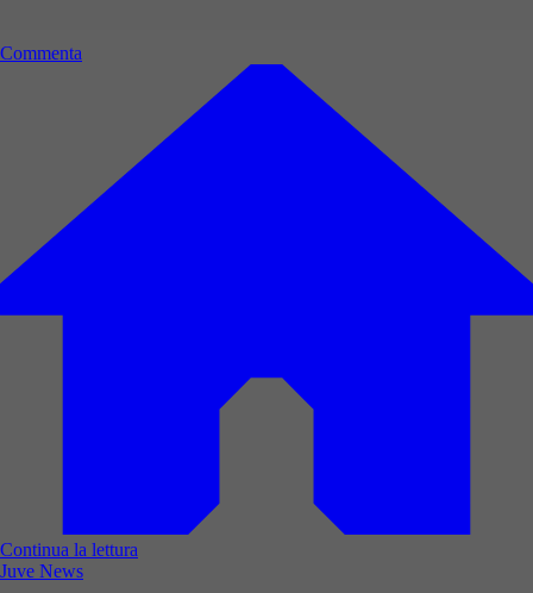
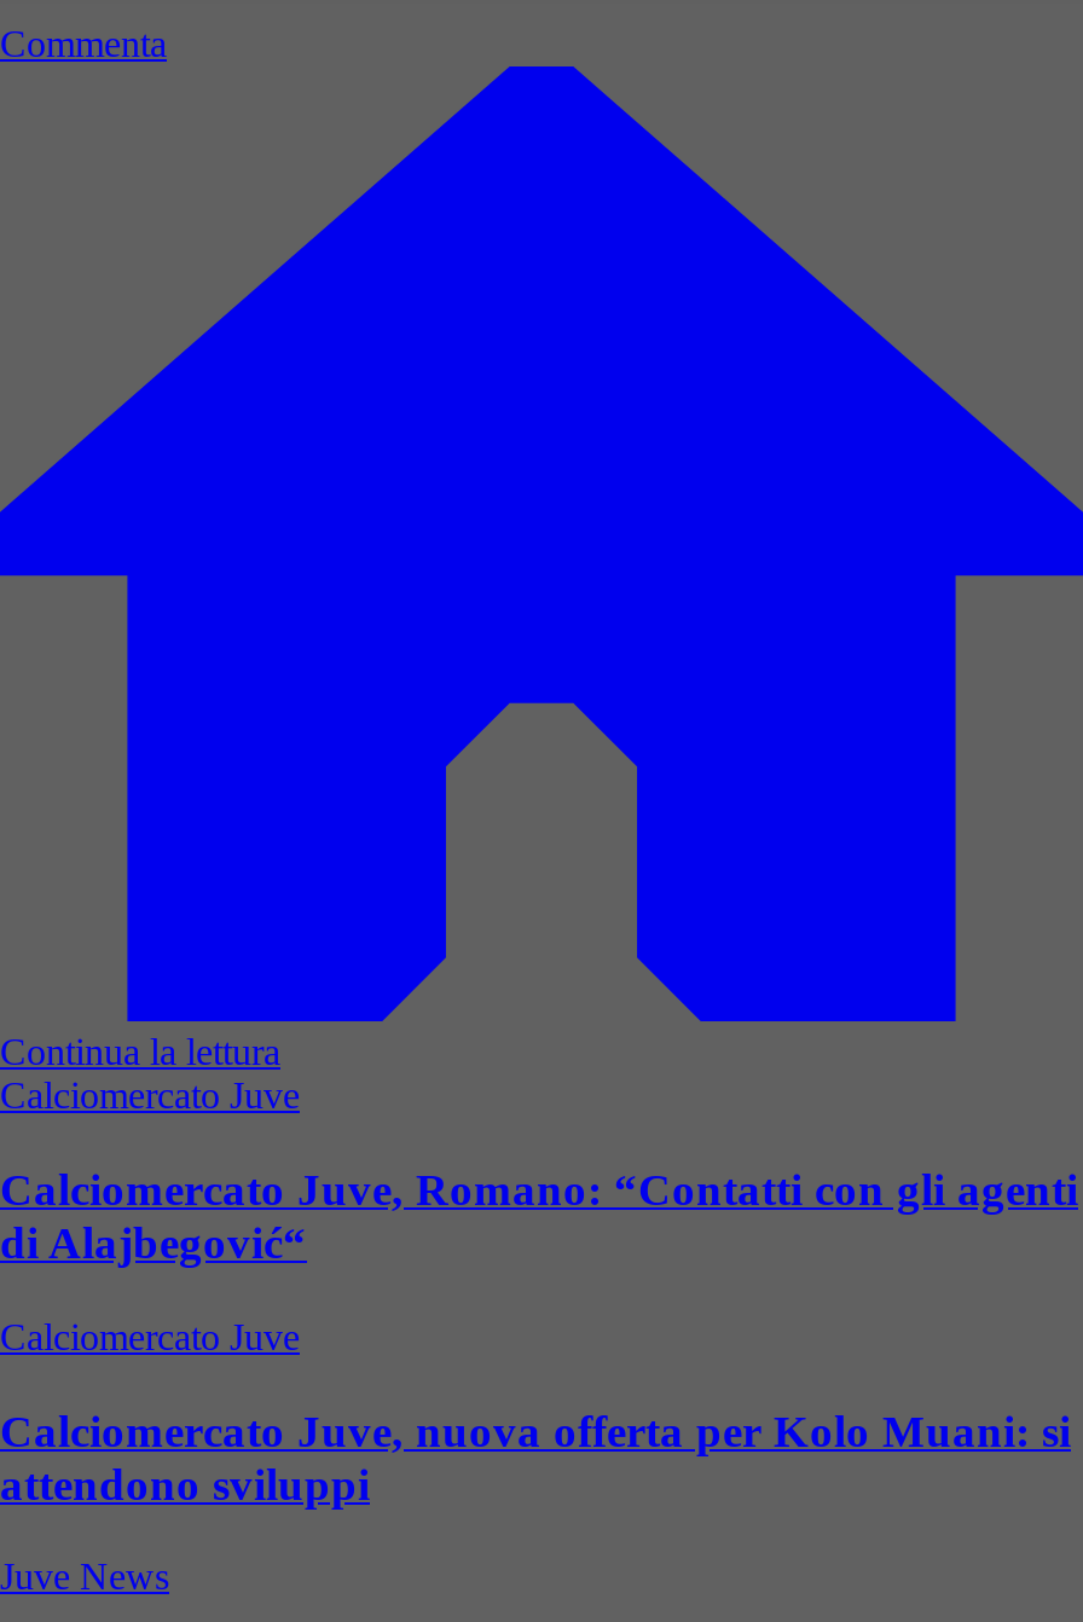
none -> [0,1075,1078,1508] Calciomercato Juve | Calciomercato Juve, Romano: “Contatti con gli agenti | di Alajbegović“ | Calciomercato Juve | Calciomercato Juve, nuova offerta per Kolo Muani: si | attendono sviluppi

